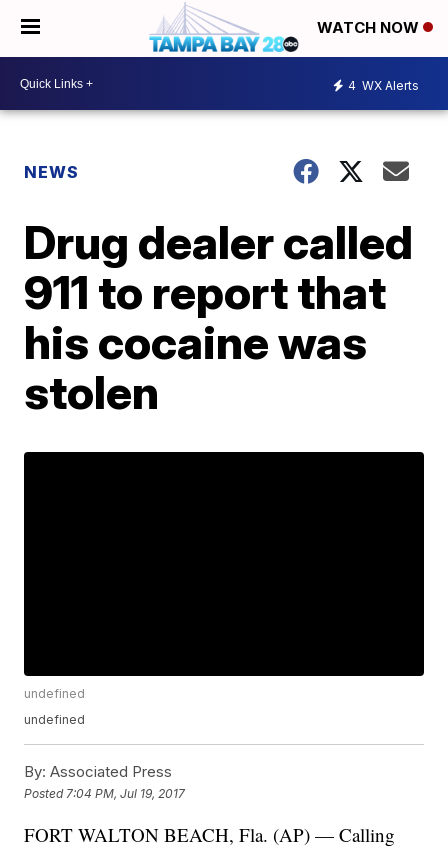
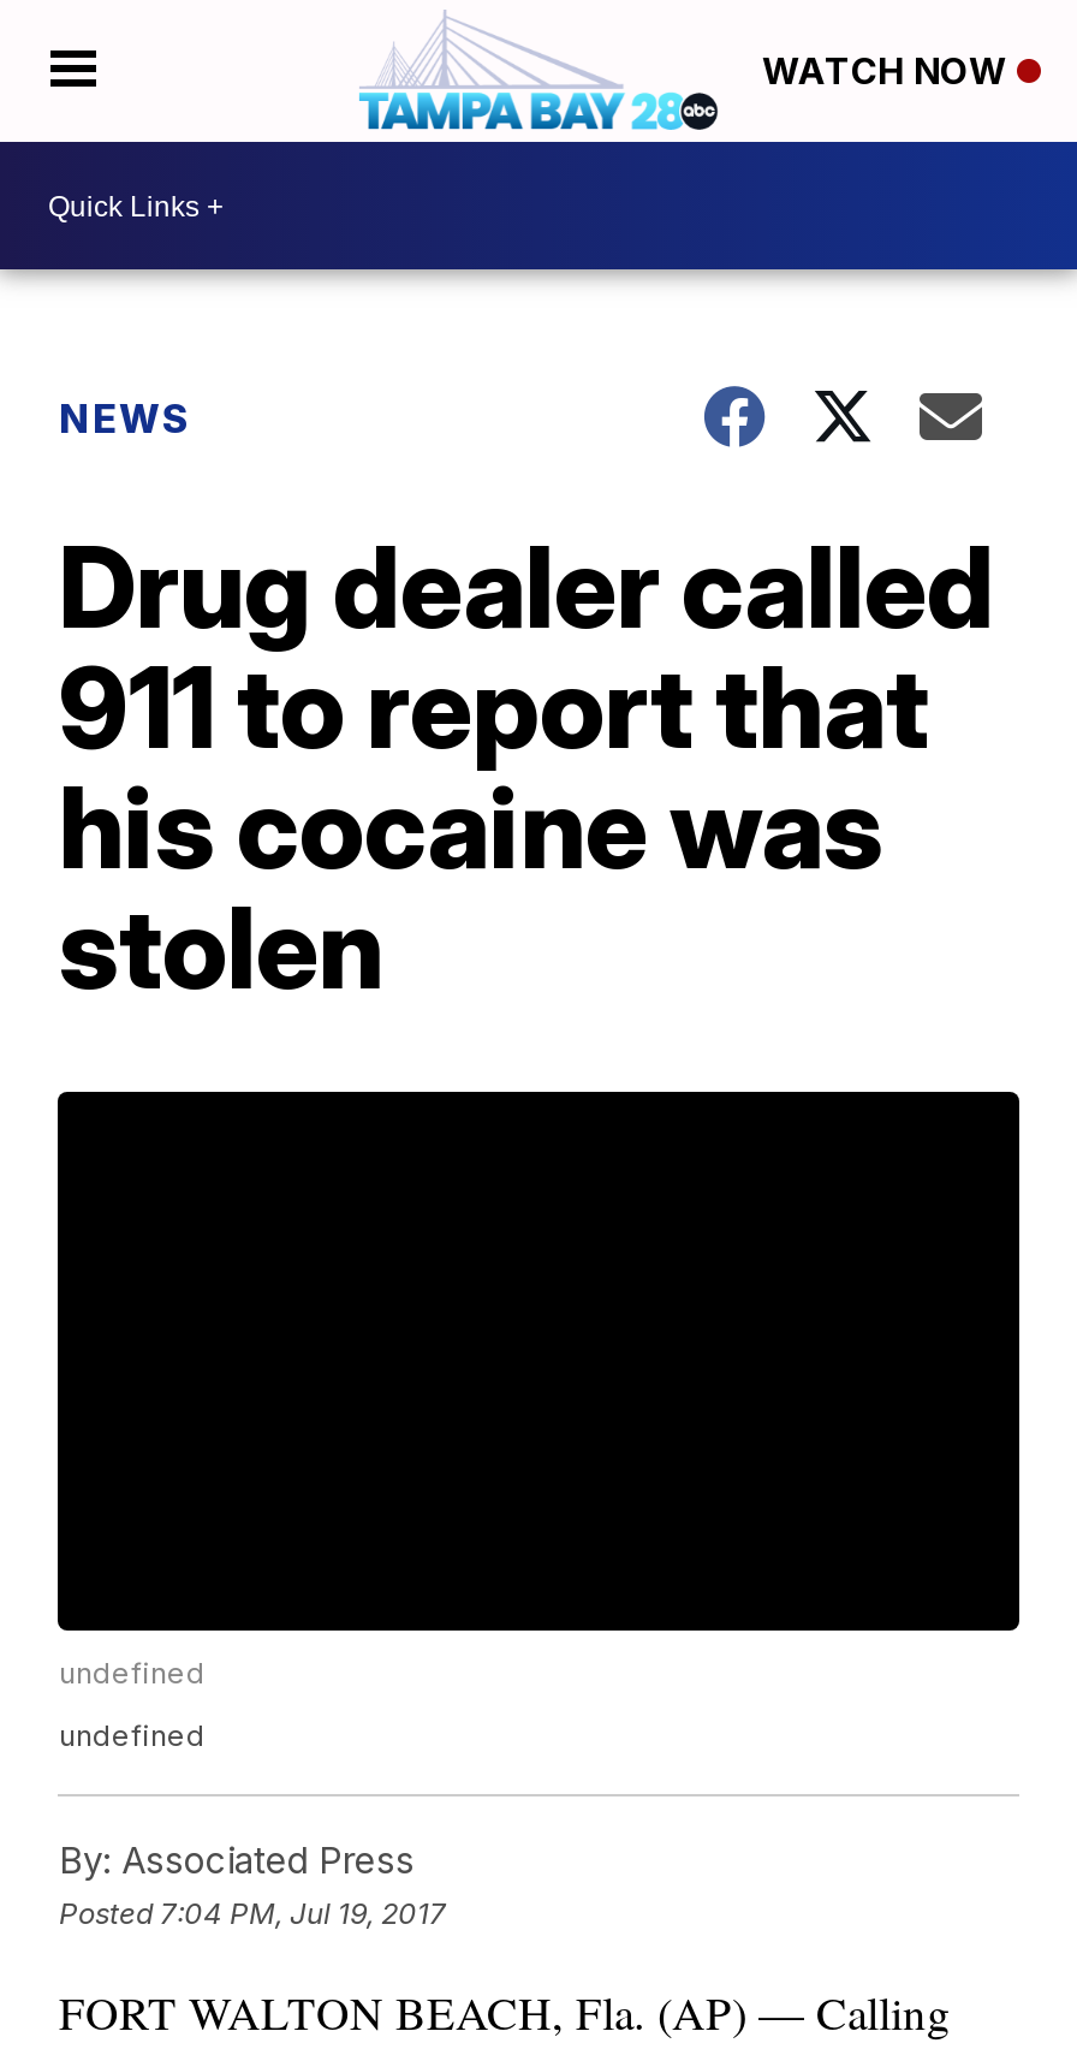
[348,77,419,92] 4 WX Alerts -> none

